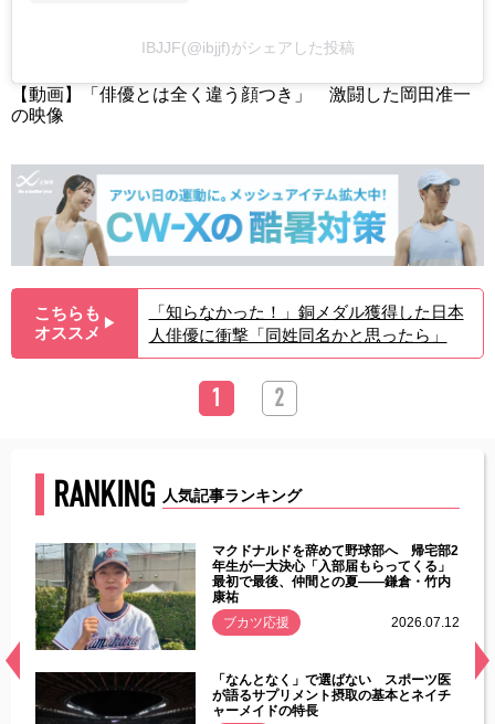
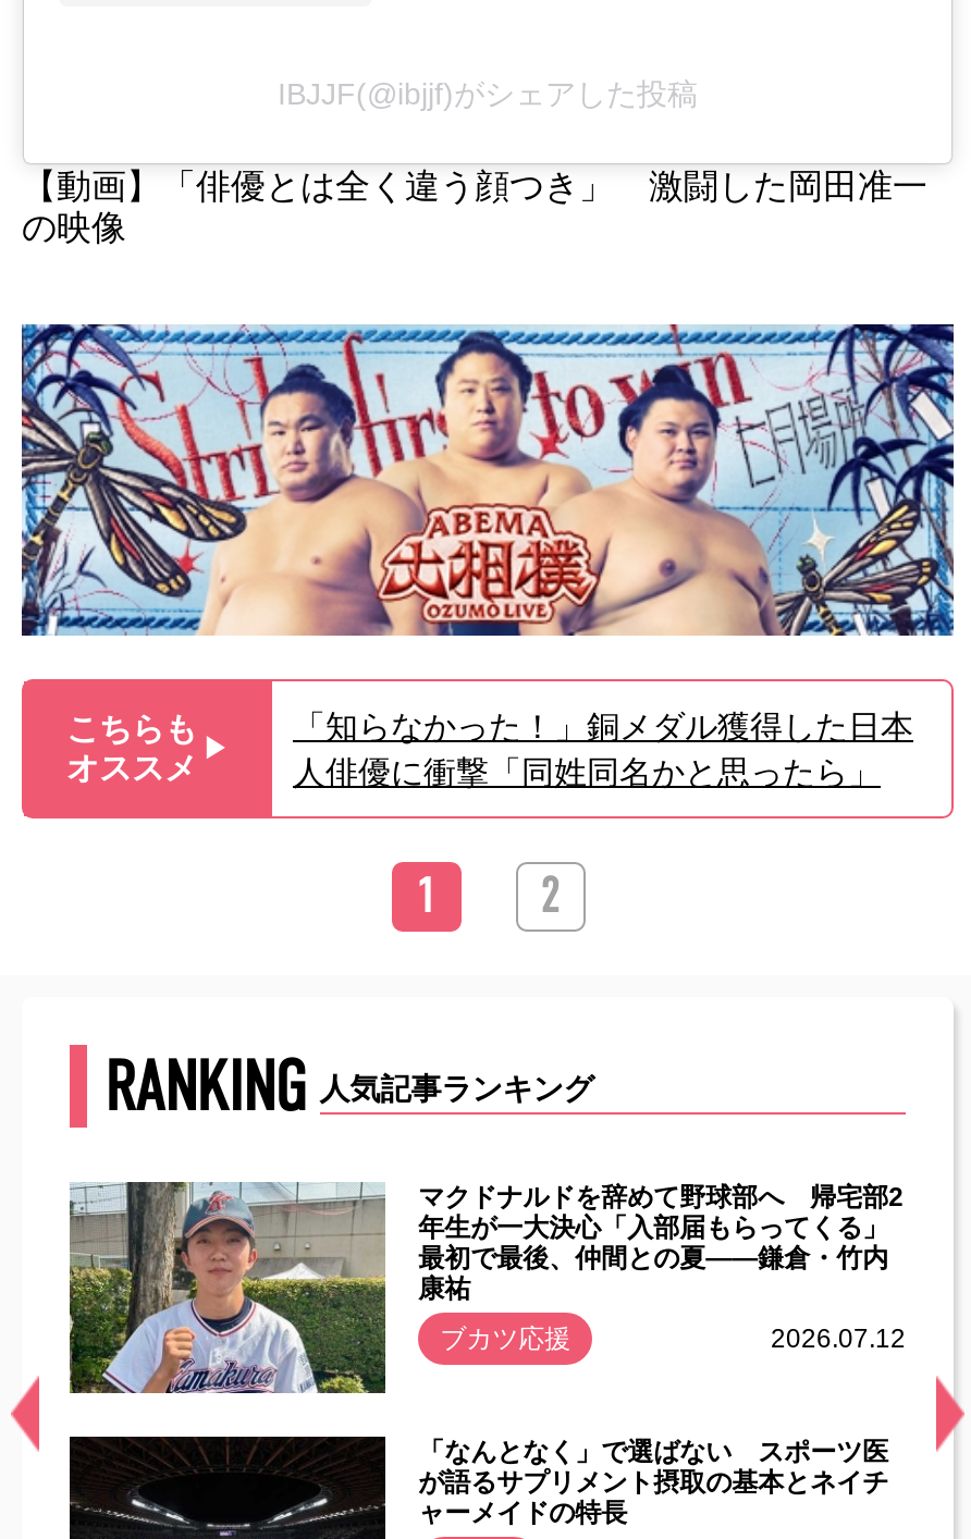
[11,164,483,267] [image] -> [20,322,956,638] [image]

